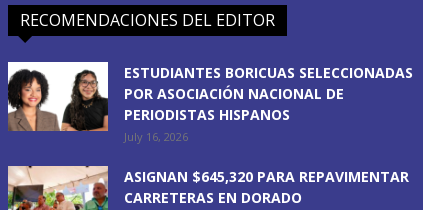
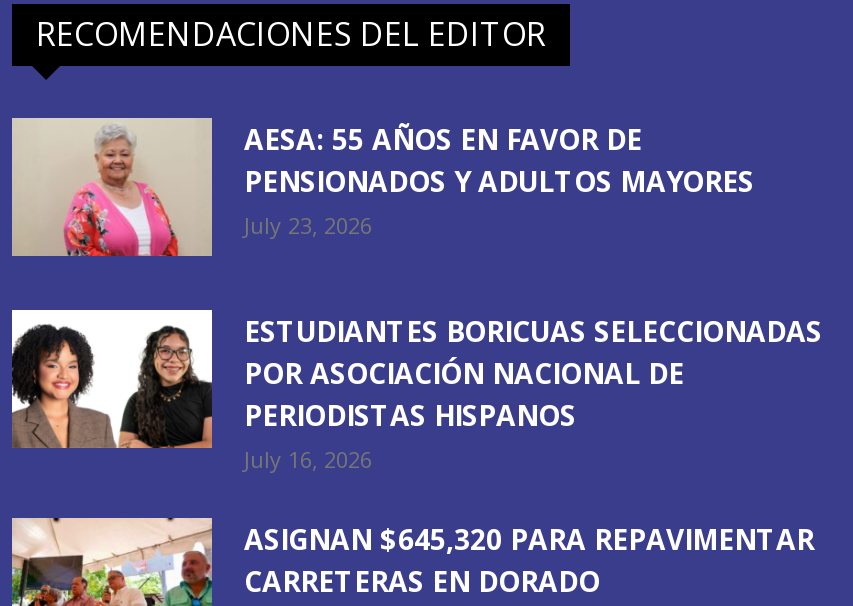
none -> [10,118,754,258] [image] | AESA: 55 AÑOS EN FAVOR DE | PENSIONADOS Y ADULTOS MAYORES | July 23, 2026

